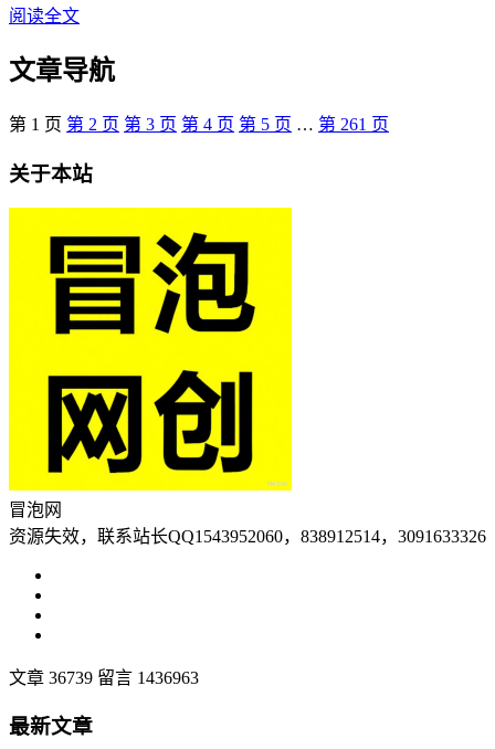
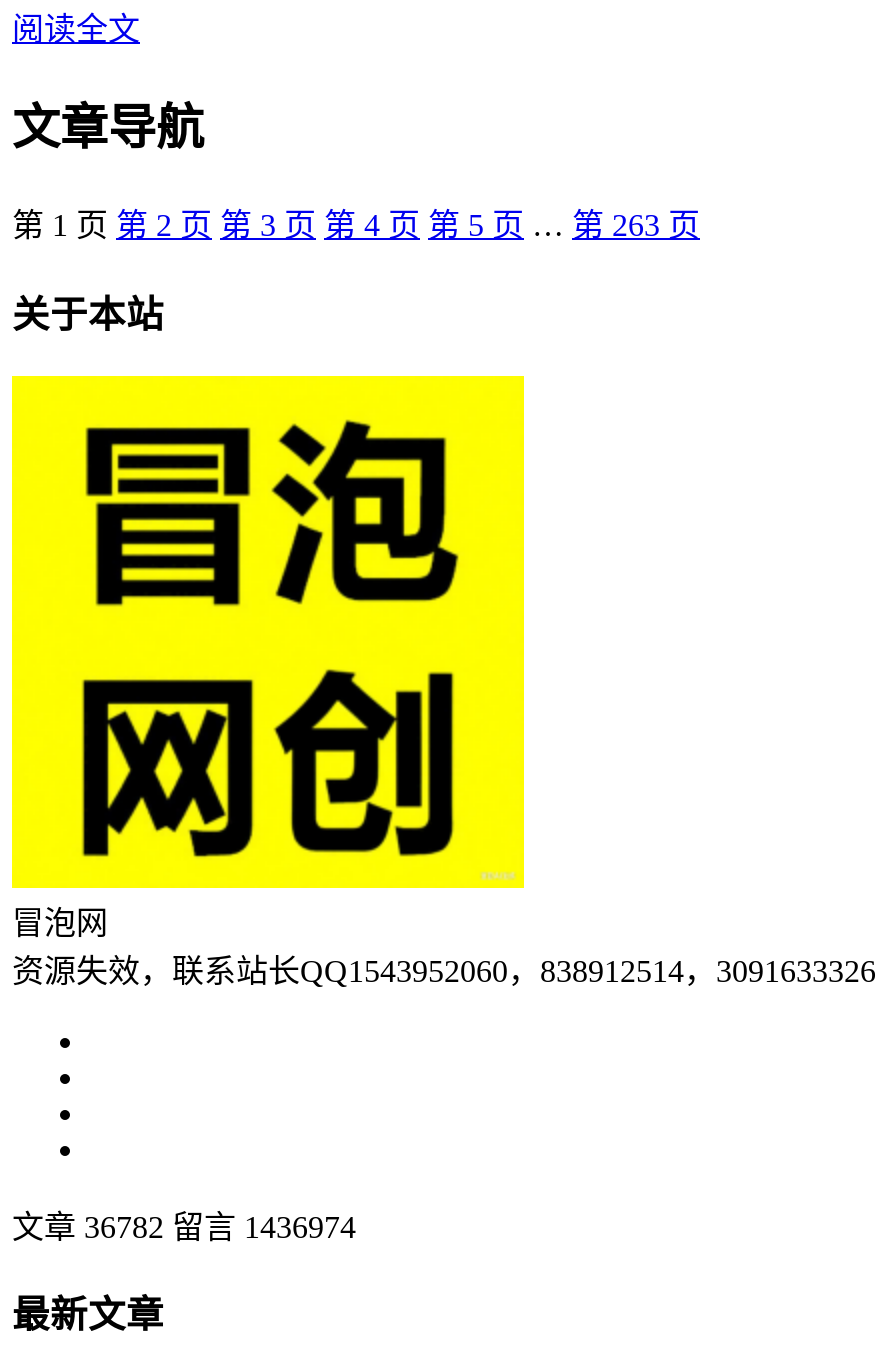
[9,115,389,134] 第1页 第2页 第3页 第4页 第5页 … 第261页 -> [12,209,700,243] 第1页 第2页 第3页 第4页 第5页 … 第263页
[9,668,199,687] 文章 36739 留言 1436963 -> [12,1210,356,1244] 文章 36782 留言 1436974

